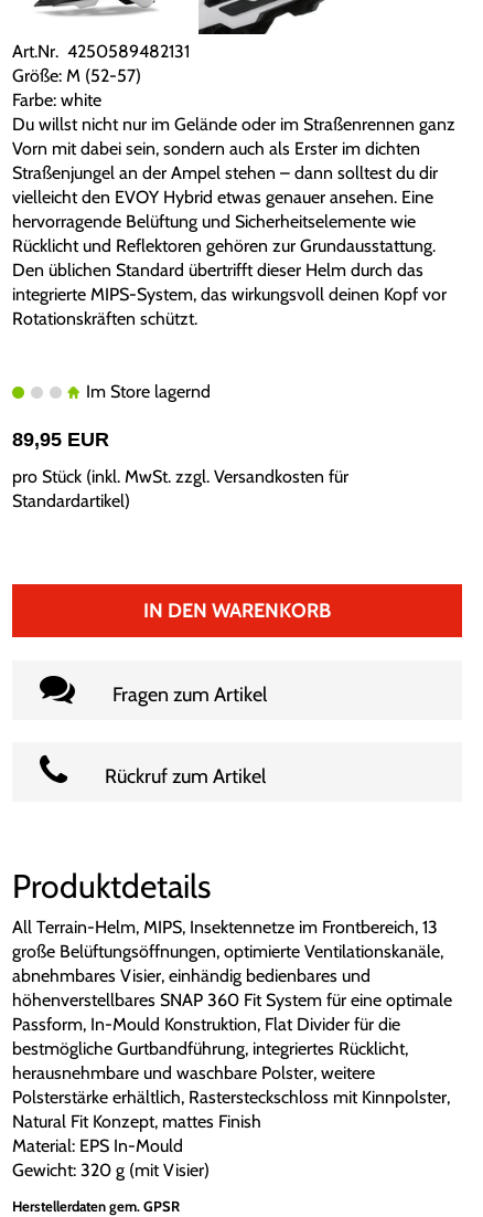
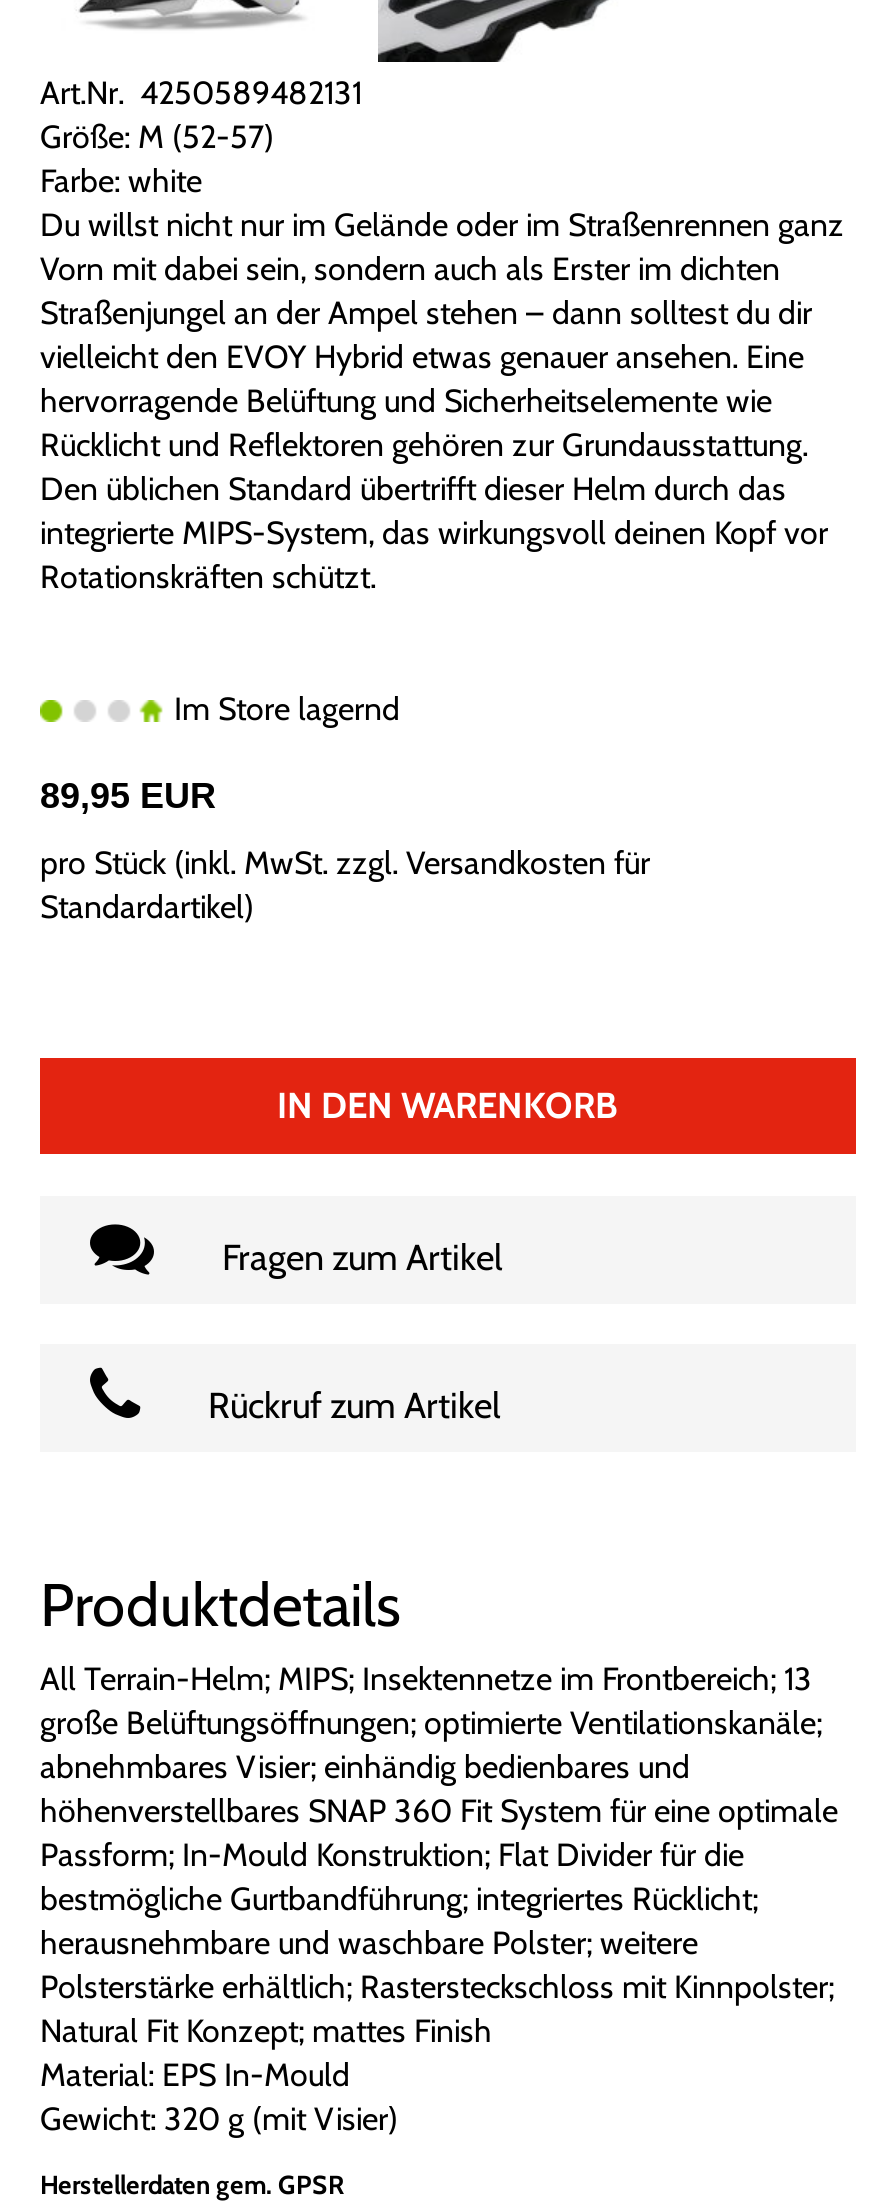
[12,916,438,937] All Terrain-Helm, MIPS, Insektennetze im Frontbereich, 13 -> [40,1659,812,1697] All Terrain-Helm; MIPS; Insektennetze im Frontbereich; 13
[12,940,443,961] große Belüftungsöffnungen, optimierte Ventilationskanäle, -> [40,1703,822,1741] große Belüftungsöffnungen; optimierte Ventilationskanäle;
[12,965,371,986] abnehmbares Visier, einhändig bedienbares und -> [40,1747,690,1785] abnehmbares Visier; einhändig bedienbares und
[12,1013,400,1034] Passform, In-Mould Konstruktion, Flat Divider für die -> [40,1835,744,1873] Passform; In-Mould Konstruktion; Flat Divider für die
[12,1038,408,1059] bestmögliche Gurtbandführung, integriertes Rücklicht, -> [40,1879,758,1917] bestmögliche Gurtbandführung; integriertes Rücklicht;
[12,1062,375,1083] herausnehmbare und waschbare Polster, weitere -> [40,1923,698,1961] herausnehmbare und waschbare Polster; weitere
[12,1086,450,1107] Polsterstärke erhältlich, Rastersteckschloss mit Kinnpolster, -> [40,1967,834,2005] Polsterstärke erhältlich; Rastersteckschloss mit Kinnpolster;
[12,1111,261,1132] Natural Fit Konzept, mattes Finish -> [40,2011,492,2049] Natural Fit Konzept; mattes Finish

